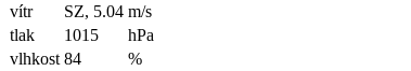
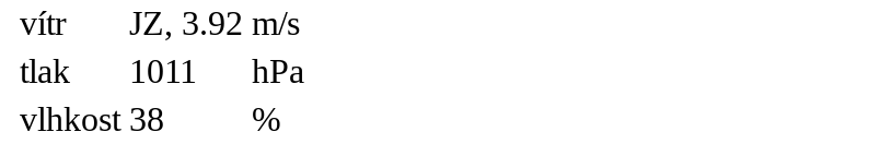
[10,2,152,21] vítr SZ, 5.04 m/s -> [20,5,300,42] vítr JZ, 3.92 m/s
[10,26,154,44] tlak 1015 hPa -> [20,53,304,90] tlak 1011 hPa
[10,50,81,68] vlhkost 84 -> [20,101,164,138] vlhkost 38

